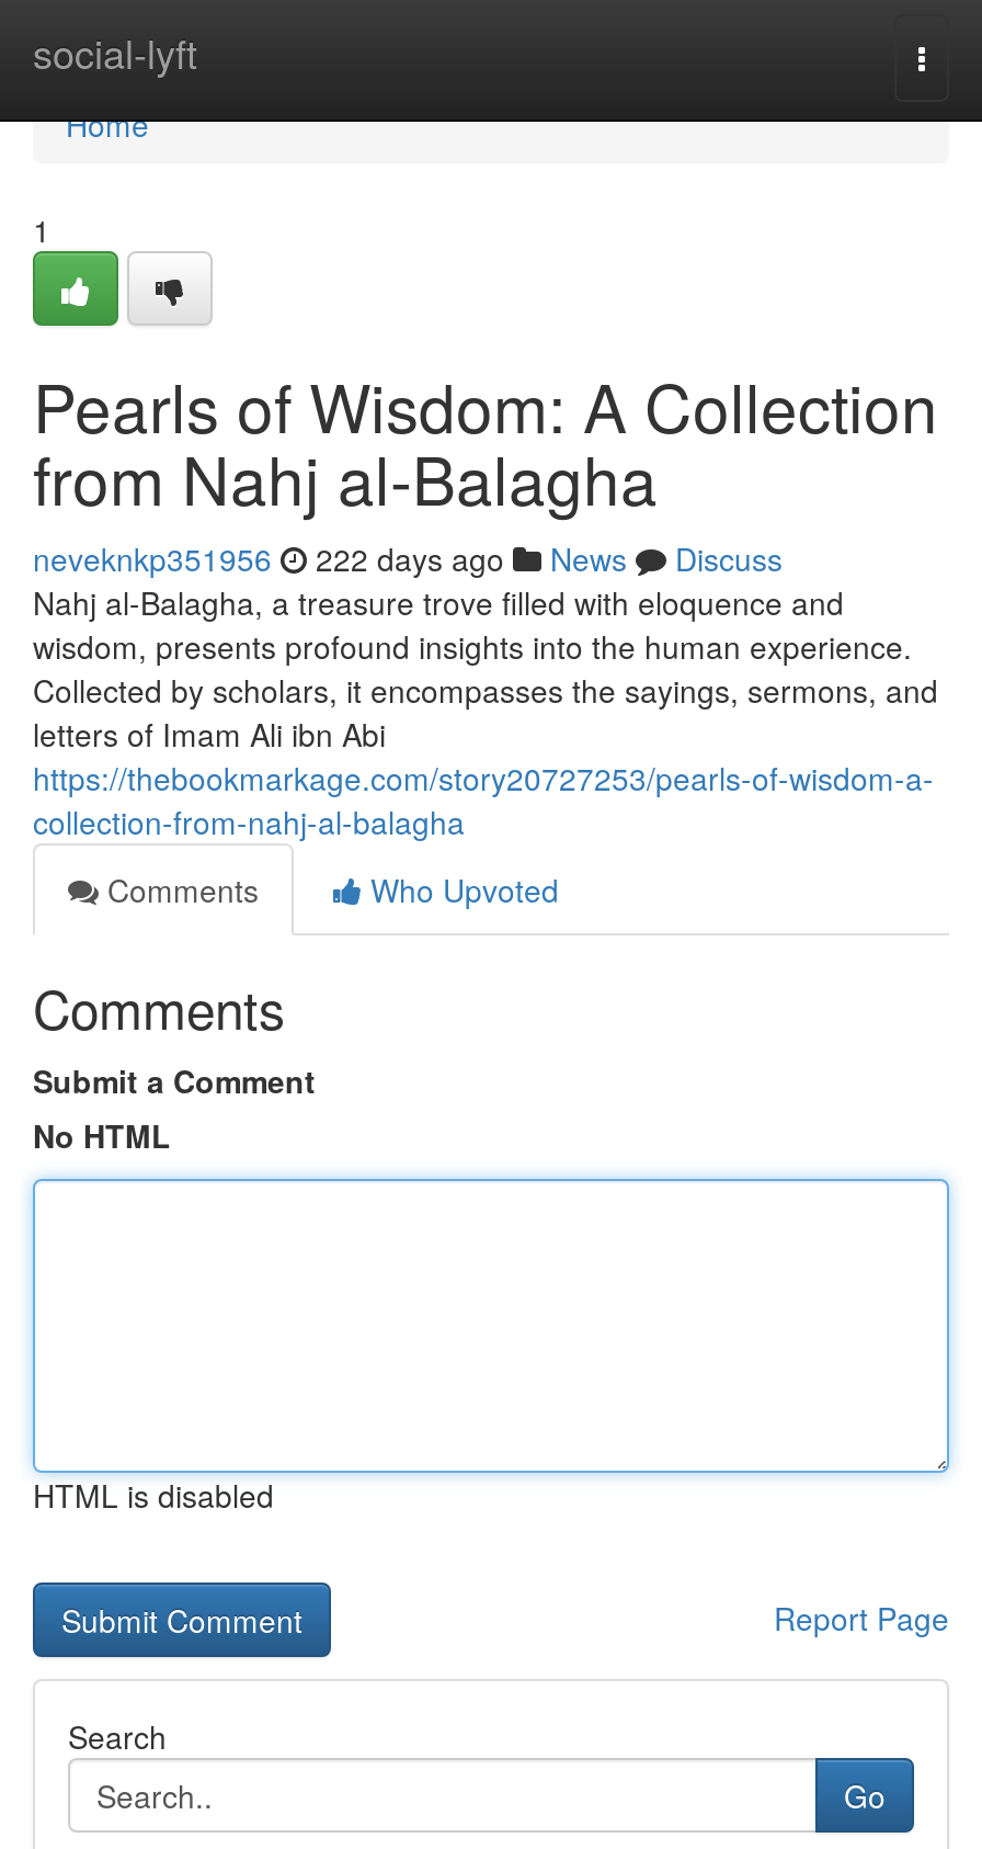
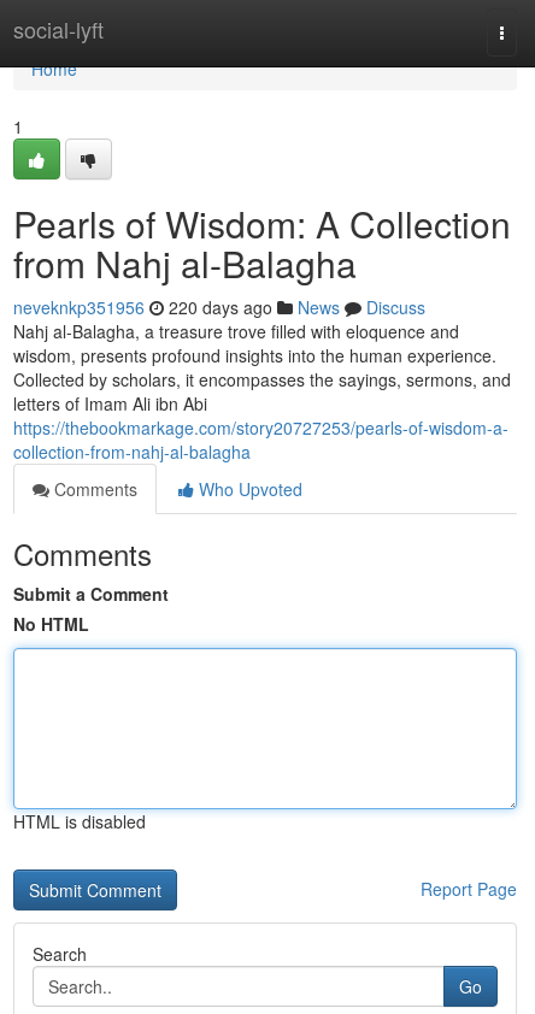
[33,536,783,580] neveknkp351956 222 days ago News Discuss -> [13,295,425,319] neveknkp351956 220 days ago News Discuss

